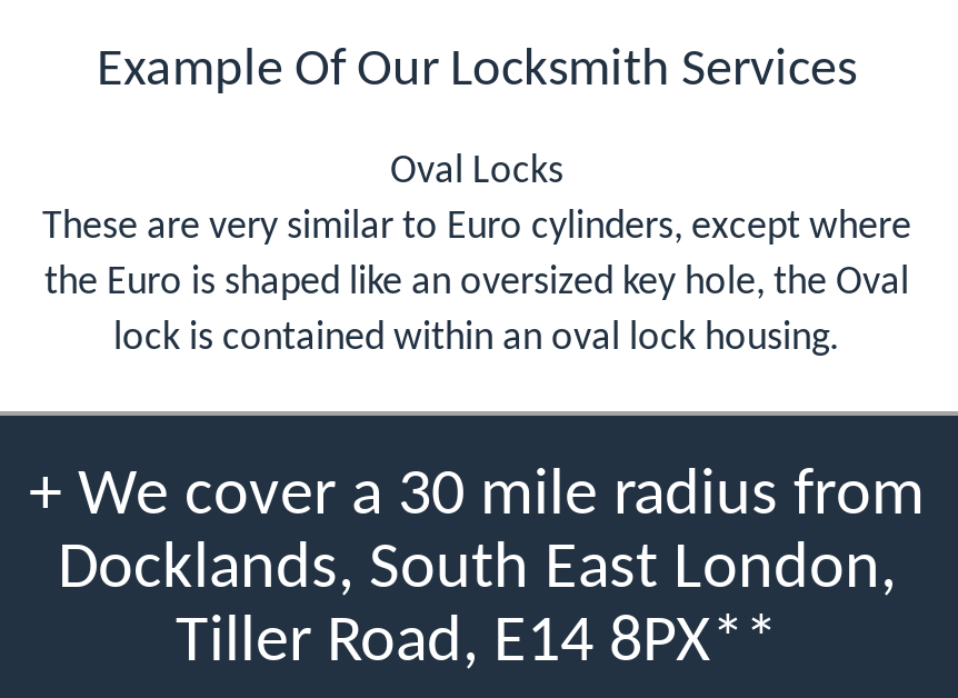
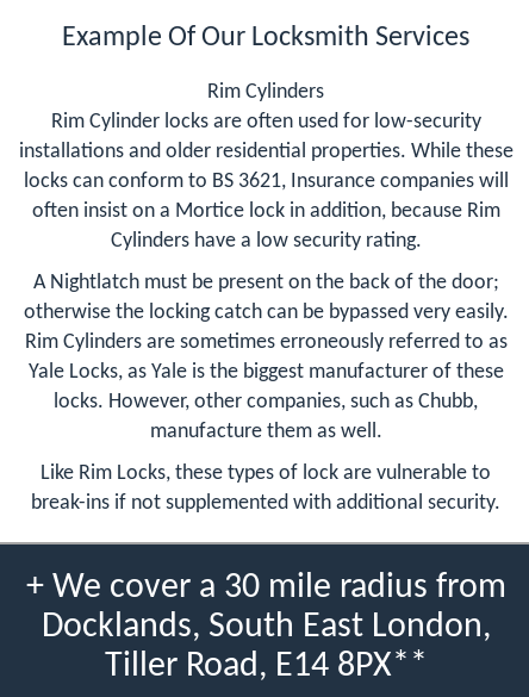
[42,150,911,359] Oval Locks | These are very similar to Euro cylinders, except where | the Euro is shaped like an oversized key hole, the Oval | lock is contained within an oval lock housing. -> [18,80,513,514] Rim Cylinders | Rim Cylinder locks are often used for low-security | installations and older residential properties. While these | locks can conform to BS 3621, Insurance companies will | often insist on a Mortice lock in addition, because Rim | Cylinders have a low security rating. | A Nightlatch must be present on the back of the door; | otherwise the locking catch can be bypassed very easily. | Rim Cylinders are sometimes erroneously referred to as | Yale Locks, as Yale is the biggest manufacturer of these | locks. However, other companies, such as Chubb, | manufacture them as well. | Like Rim Locks, these types of lock are vulnerable to | break-ins if not supplemented with additional security.

